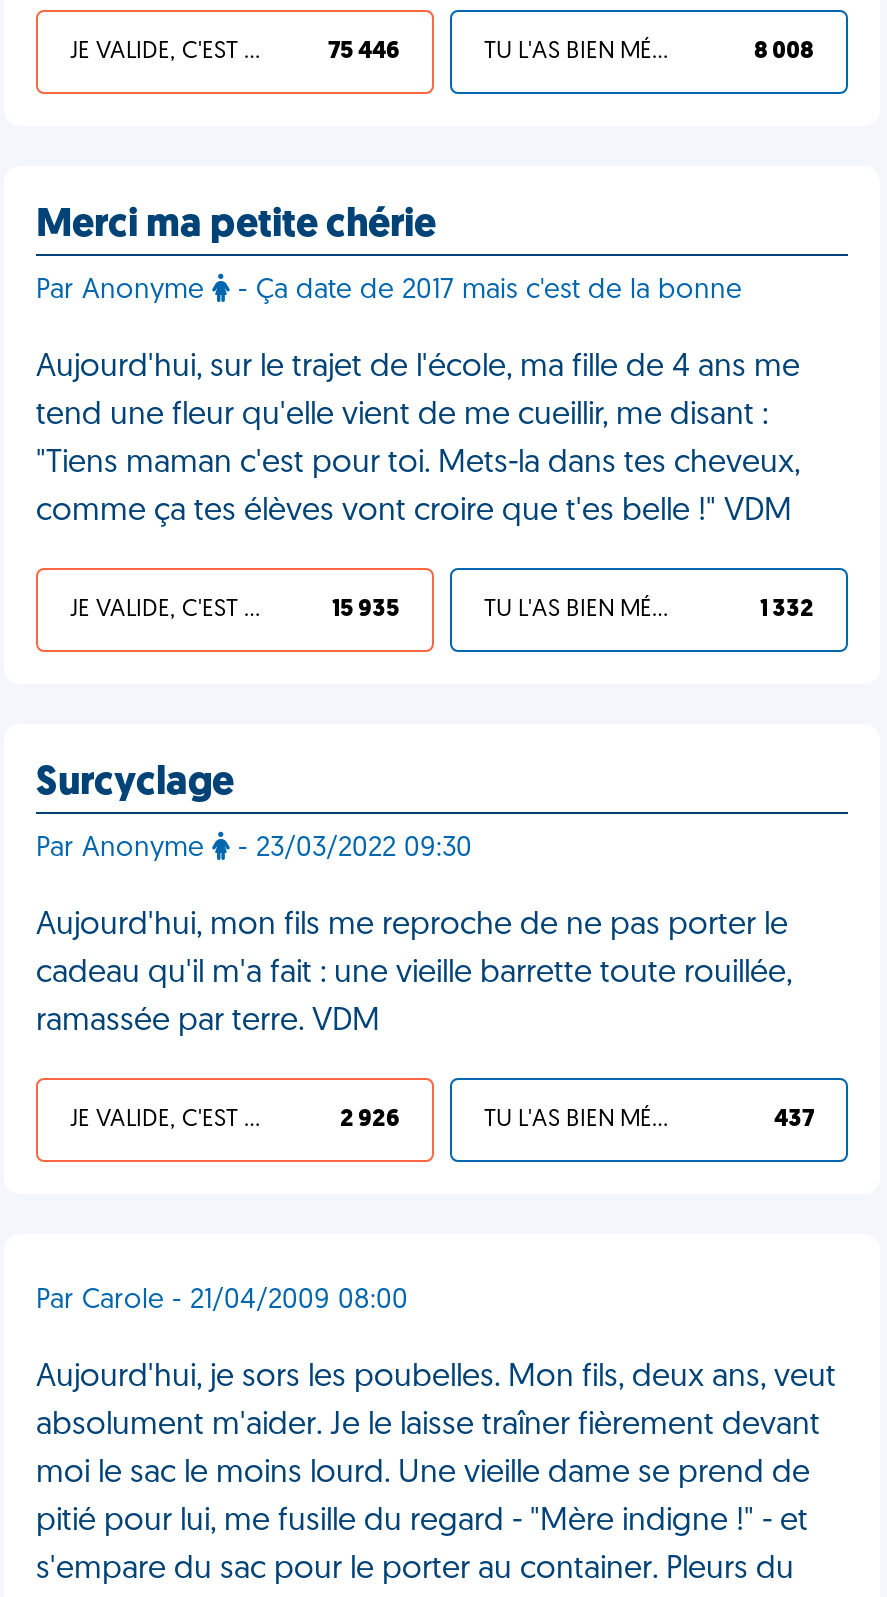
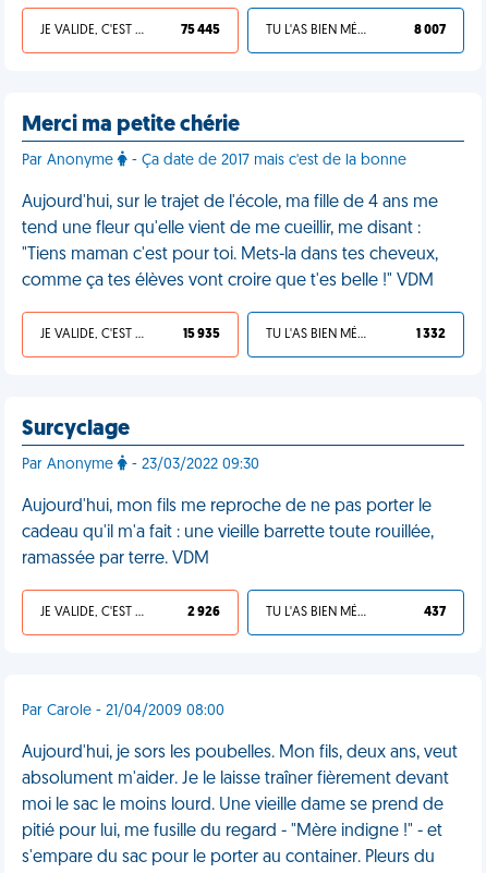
[328,40,400,64] 75 446 -> [181,24,220,37] 75 445
[754,40,814,64] 8 008 -> [414,24,446,37] 8 007

